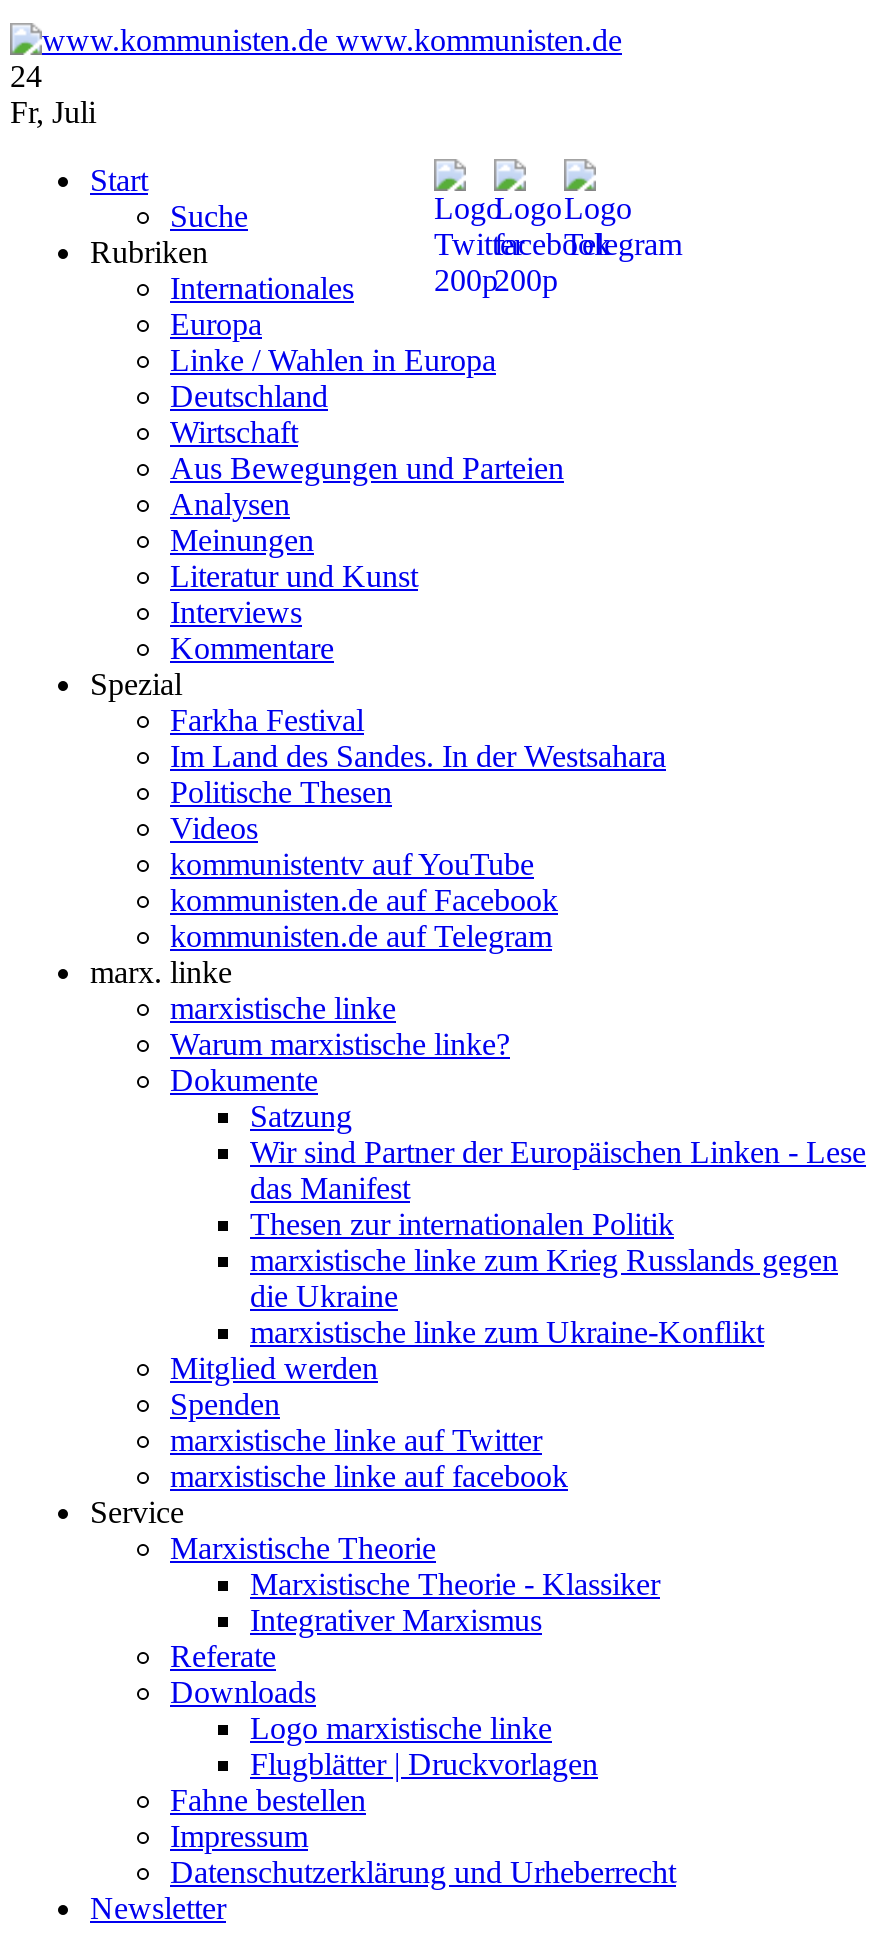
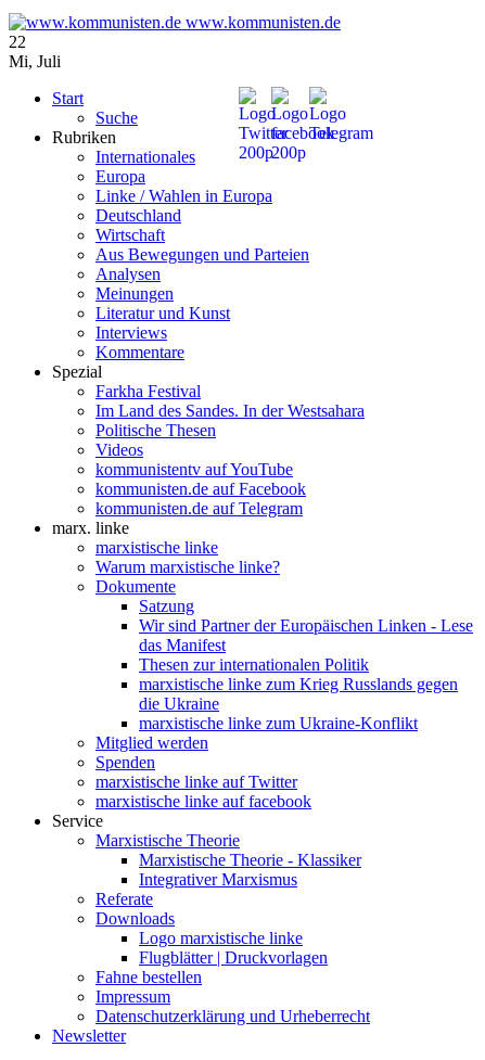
[10,59,42,93] 24 -> [9,32,26,51] 22
[10,95,96,129] Fr, Juli -> [9,52,61,70] Mi, Juli

